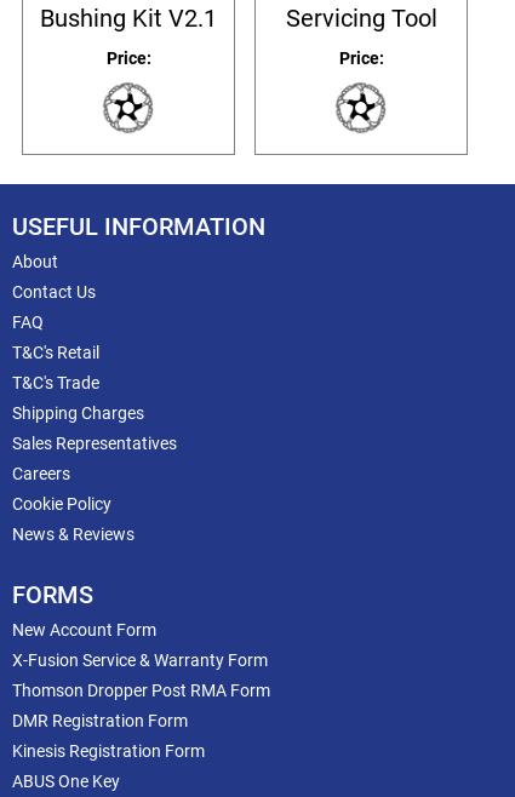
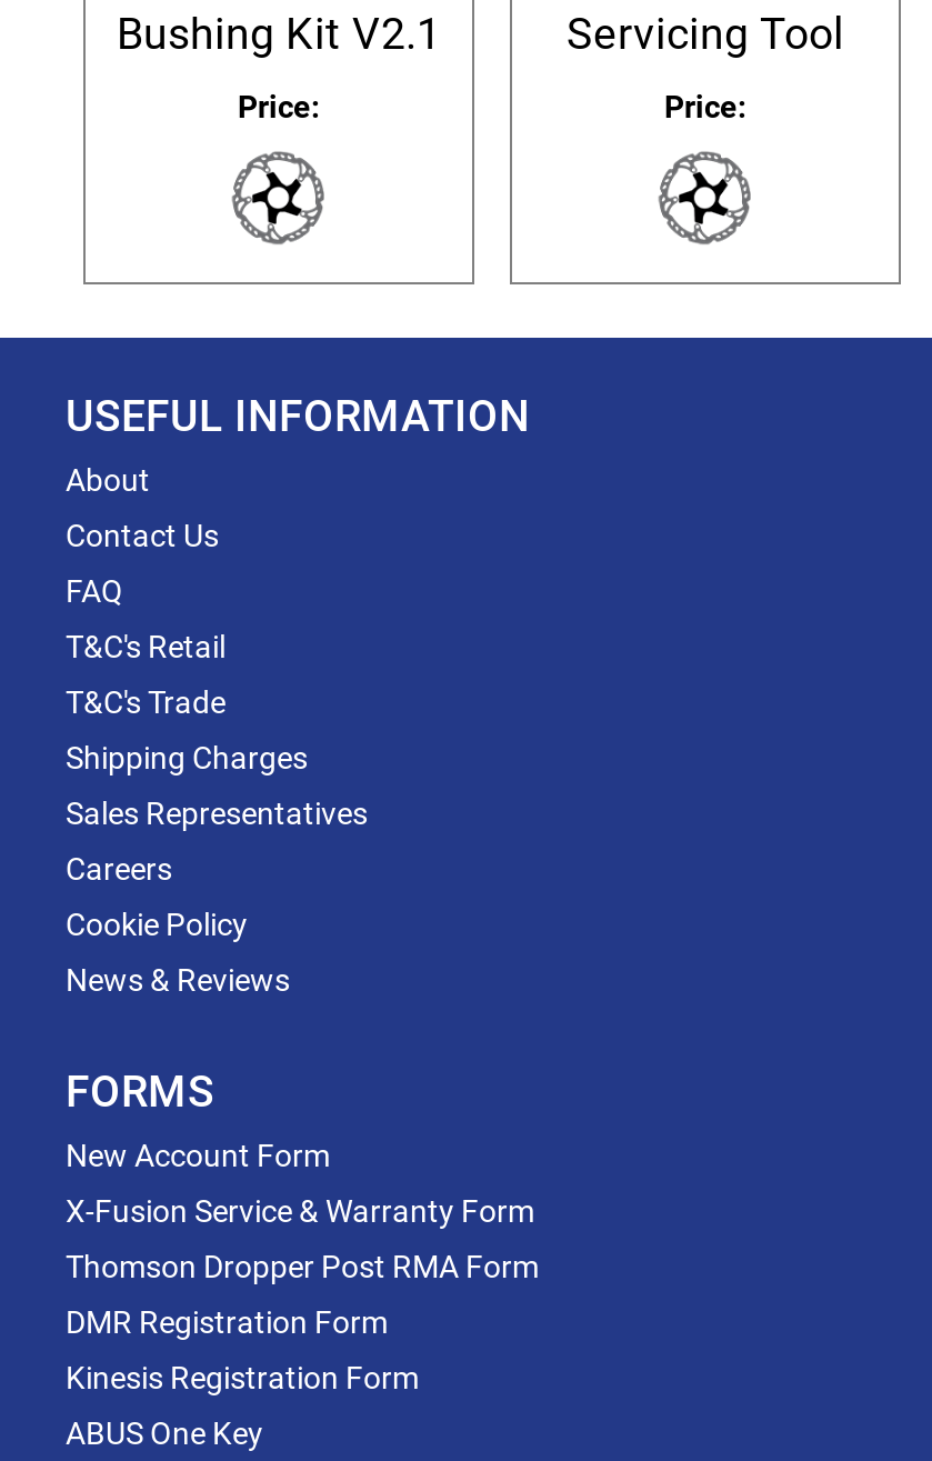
[108,88,147,127] [image] -> [243,160,314,233] [image]
[341,88,379,127] [image] -> [670,160,741,233] [image]

